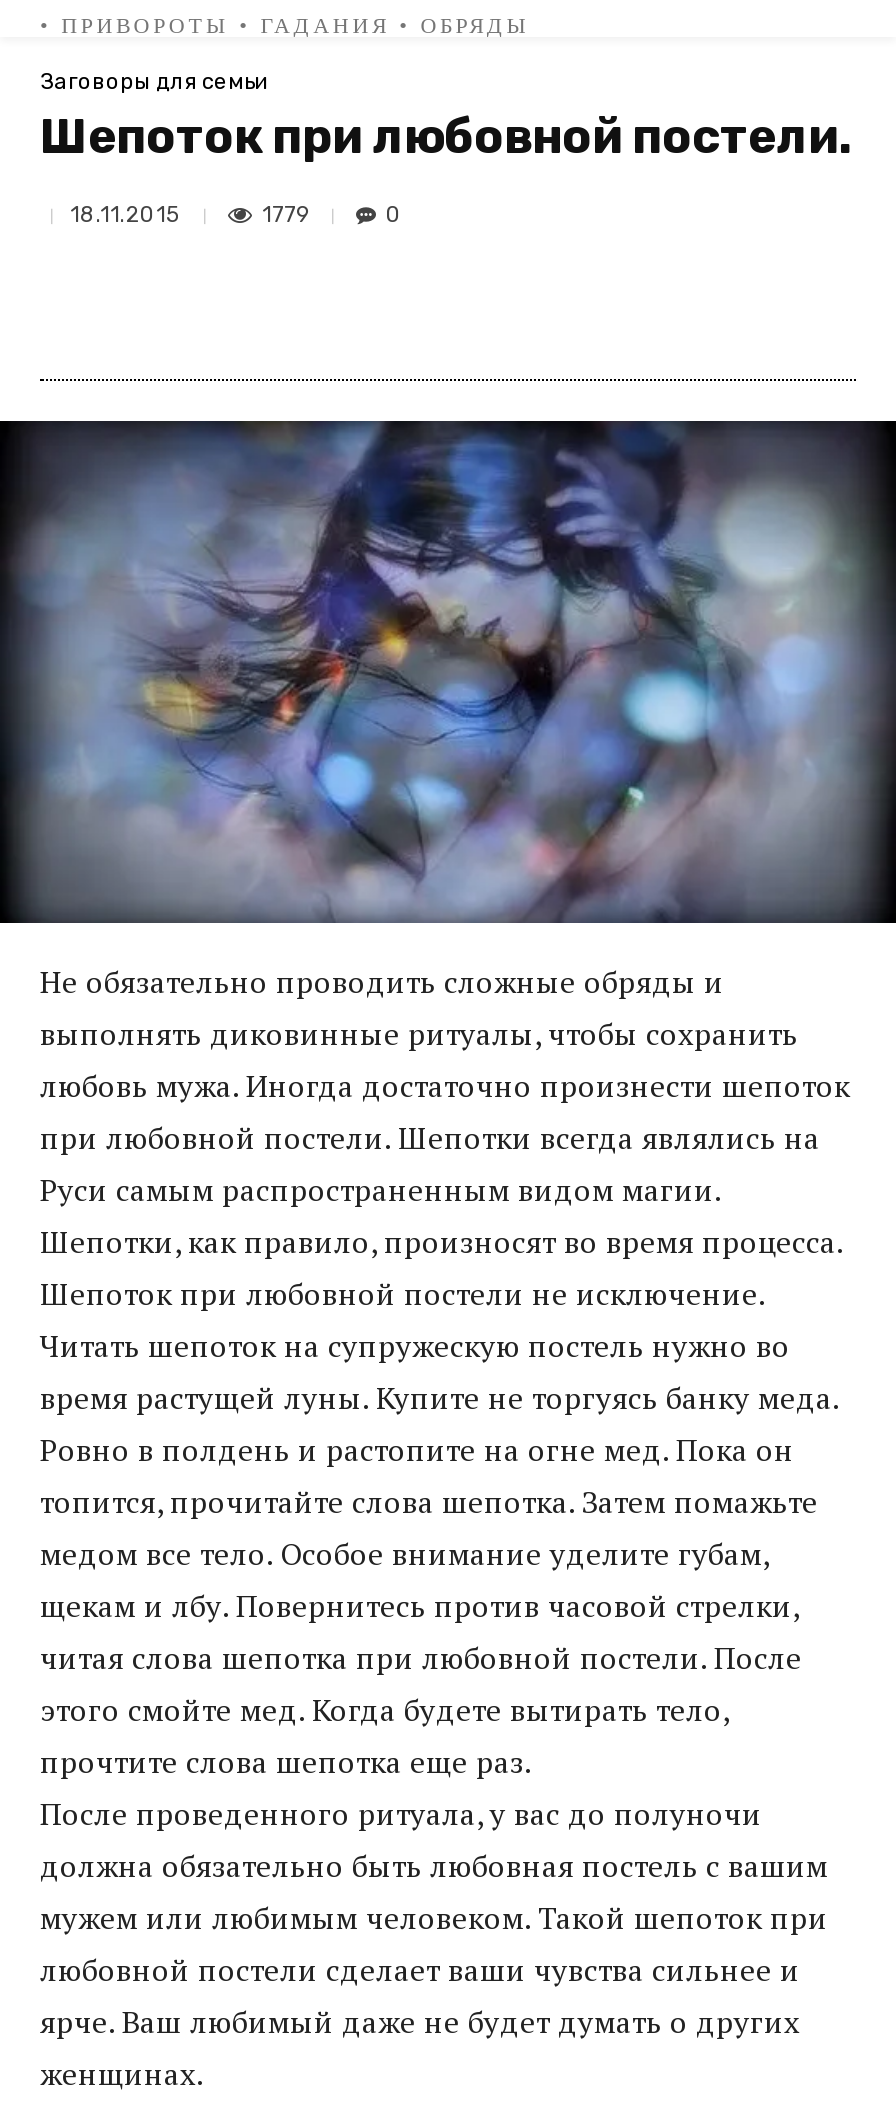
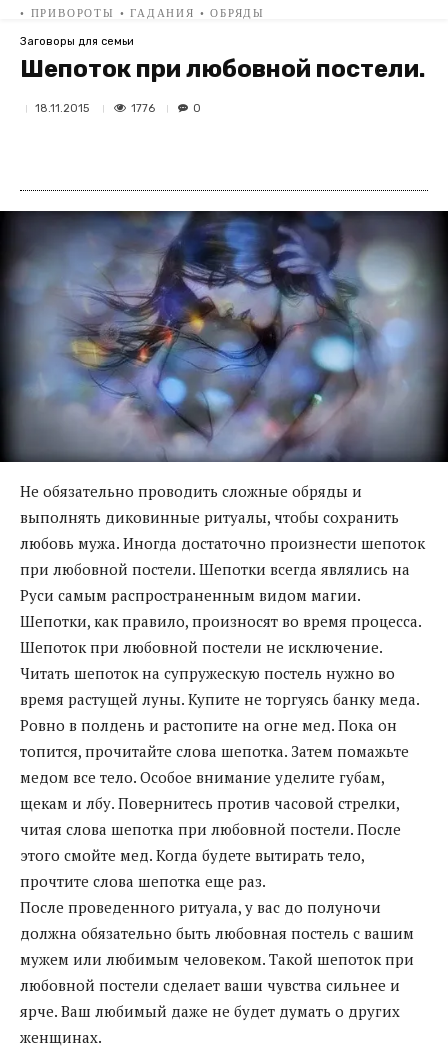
[262,203,310,229] 1779 -> [131,102,155,115] 1776

